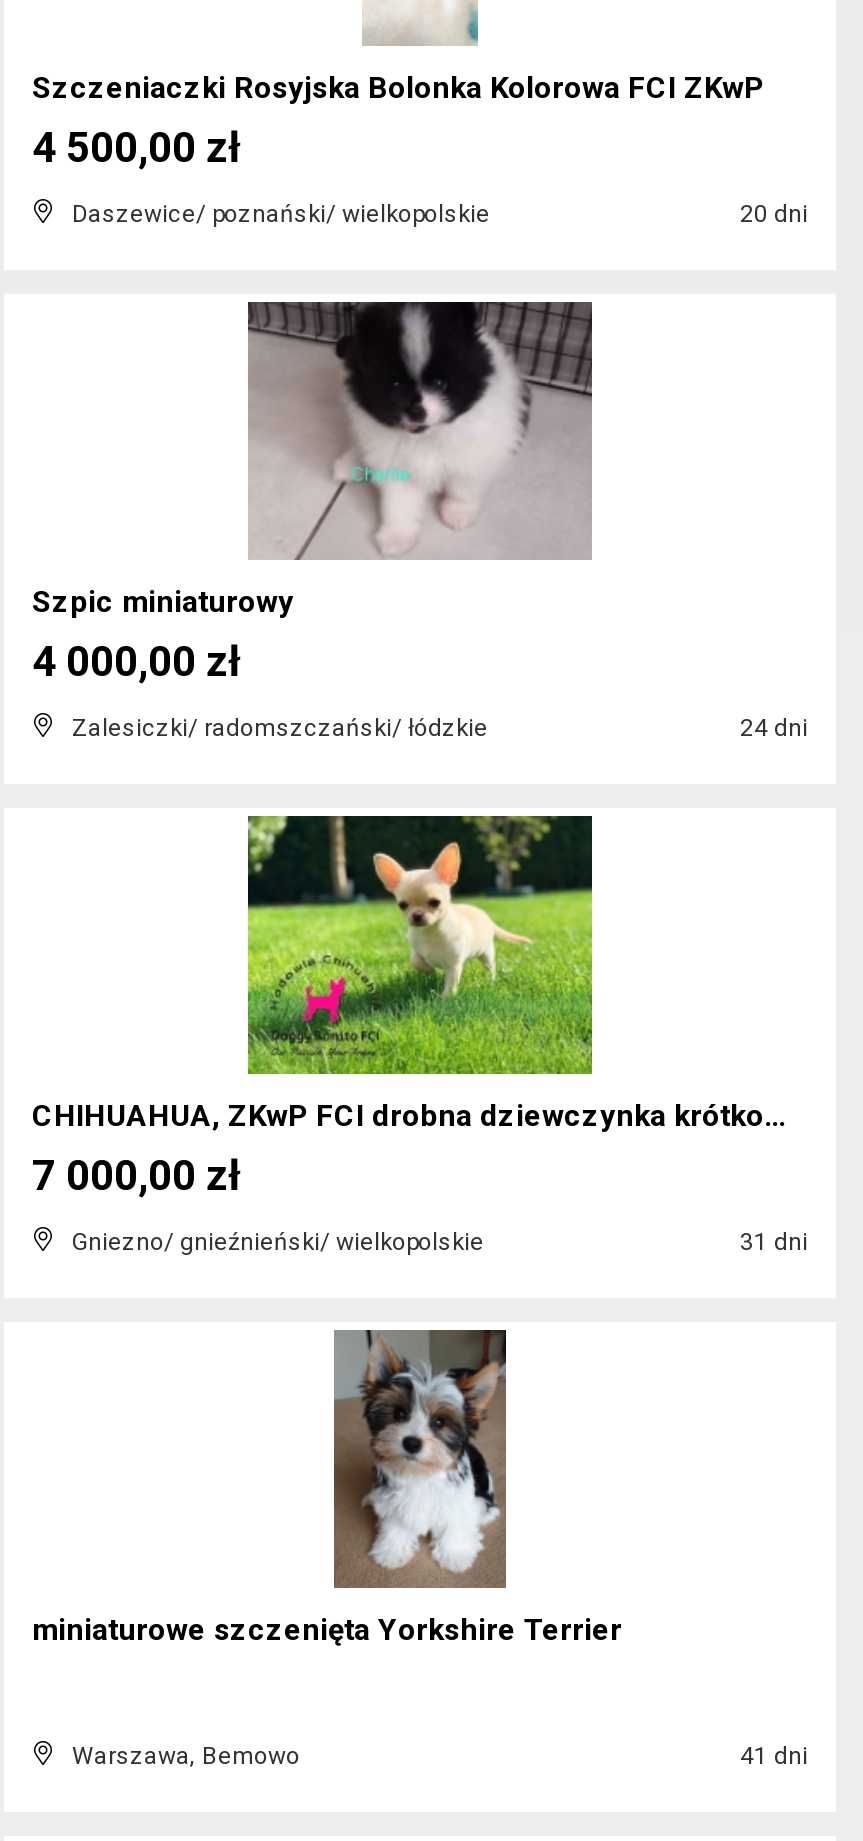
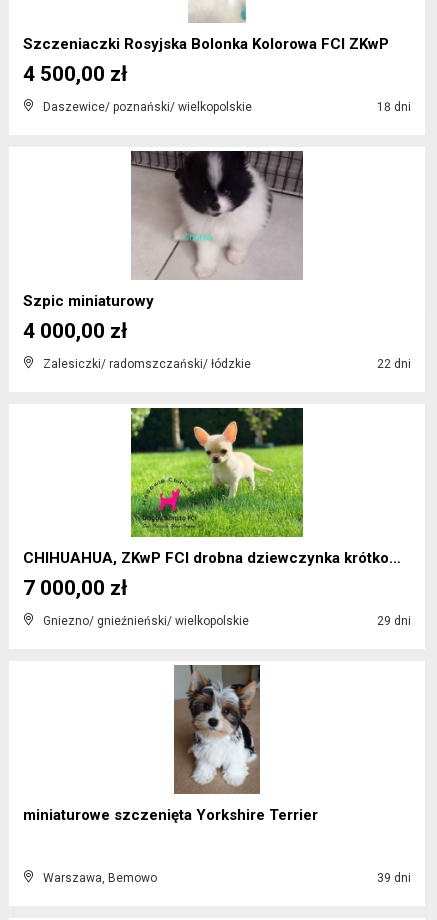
[734,200,808,228] 20 dni -> [374,100,411,114] 18 dni
[734,714,808,742] 24 dni -> [374,357,411,371] 22 dni
[734,1228,808,1256] 31 dni -> [374,614,411,628] 29 dni
[734,1742,808,1770] 41 dni -> [374,871,411,885] 39 dni

